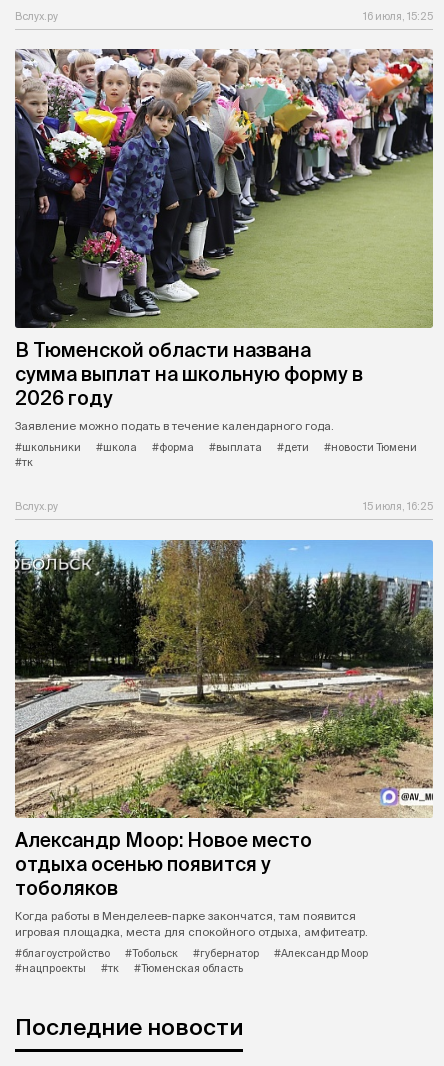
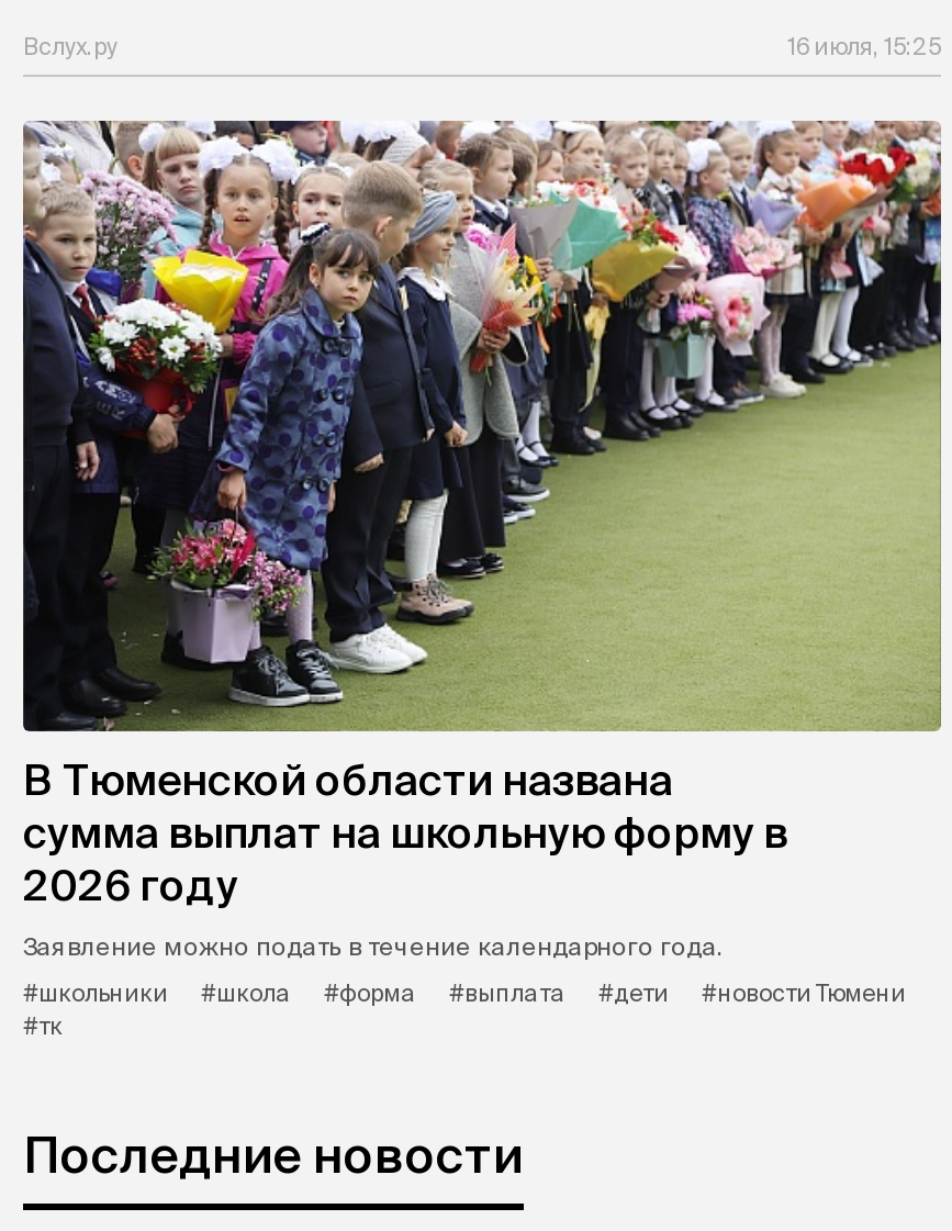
[15,500,433,512] Вслух.ру | 15 июля, 16:25 -> none
[14,539,434,974] [image] | Александр Моор: Новое место | отдыха осенью появится у | тоболяков | Когда работы в Менделеев-парке закончатся, там появится | игровая площадка, места для спокойного отдыха, амфитеатр. | #благоустройство | #Тобольск | #губернатор | #Александр Моор | #нацпроекты | #тк | #Тюменская область -> none

